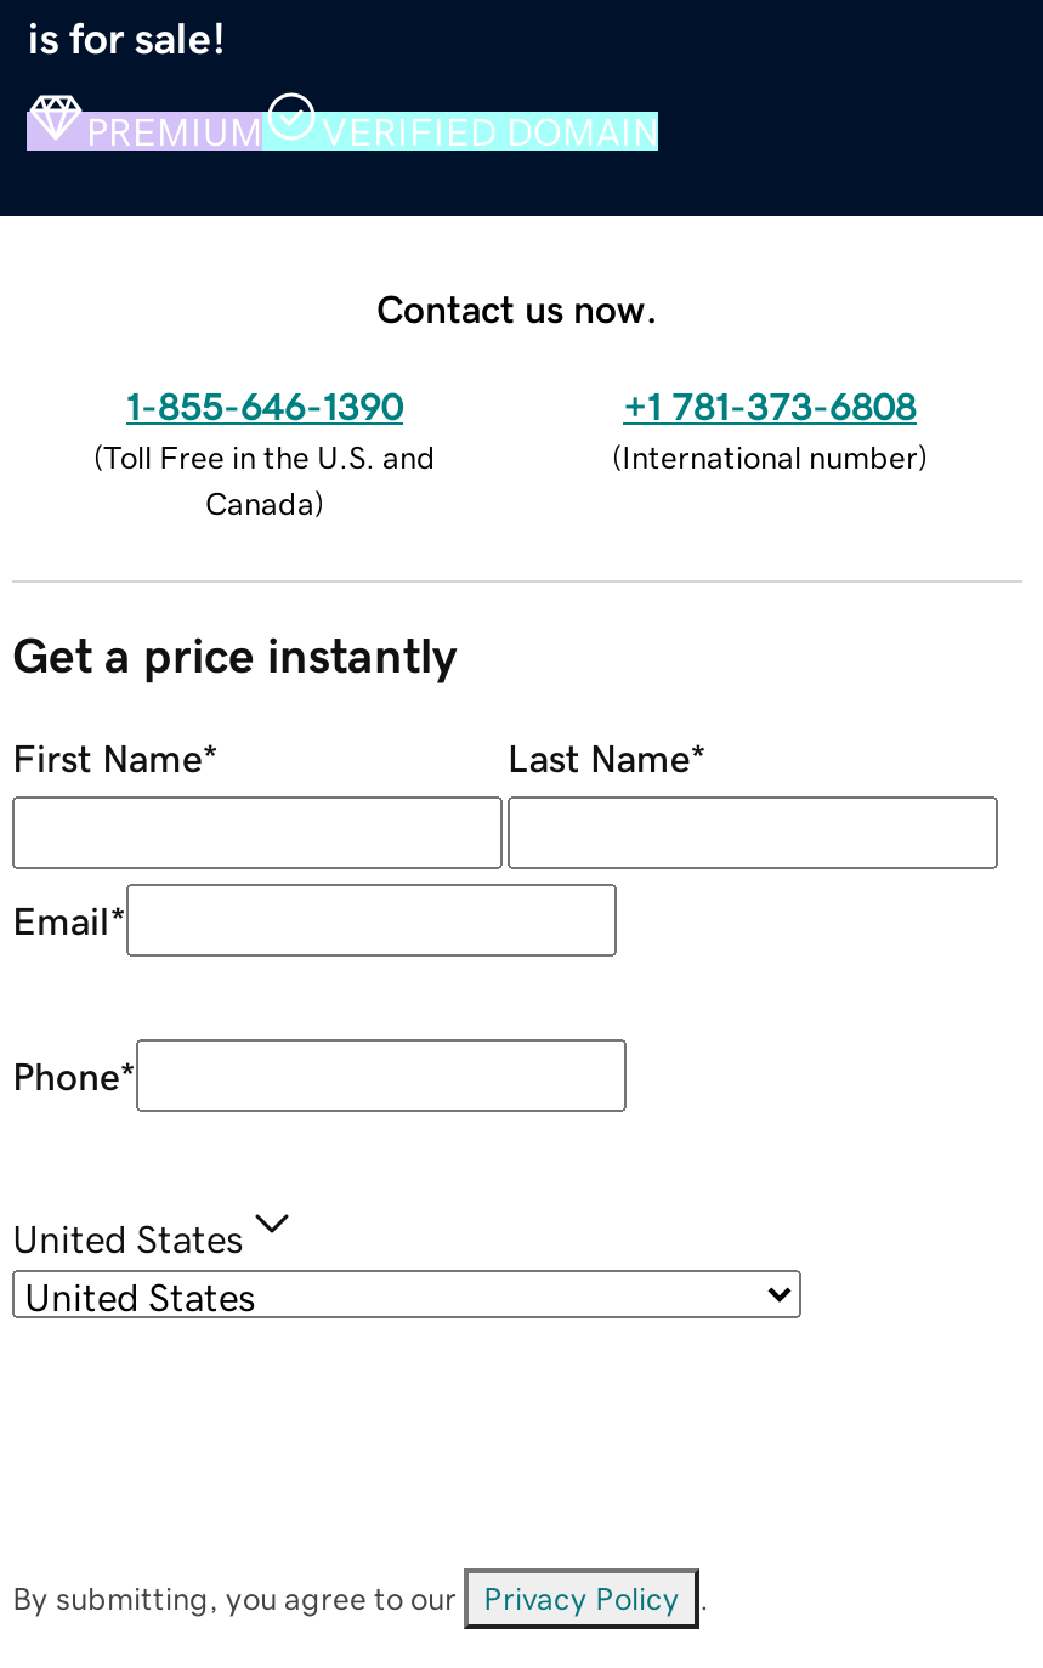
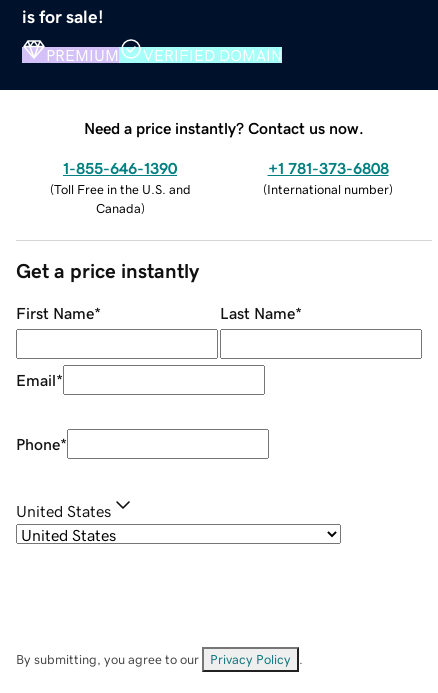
[376,288,658,327] Contact us now. -> [84,120,364,136] Need a price instantly? Contact us now.

